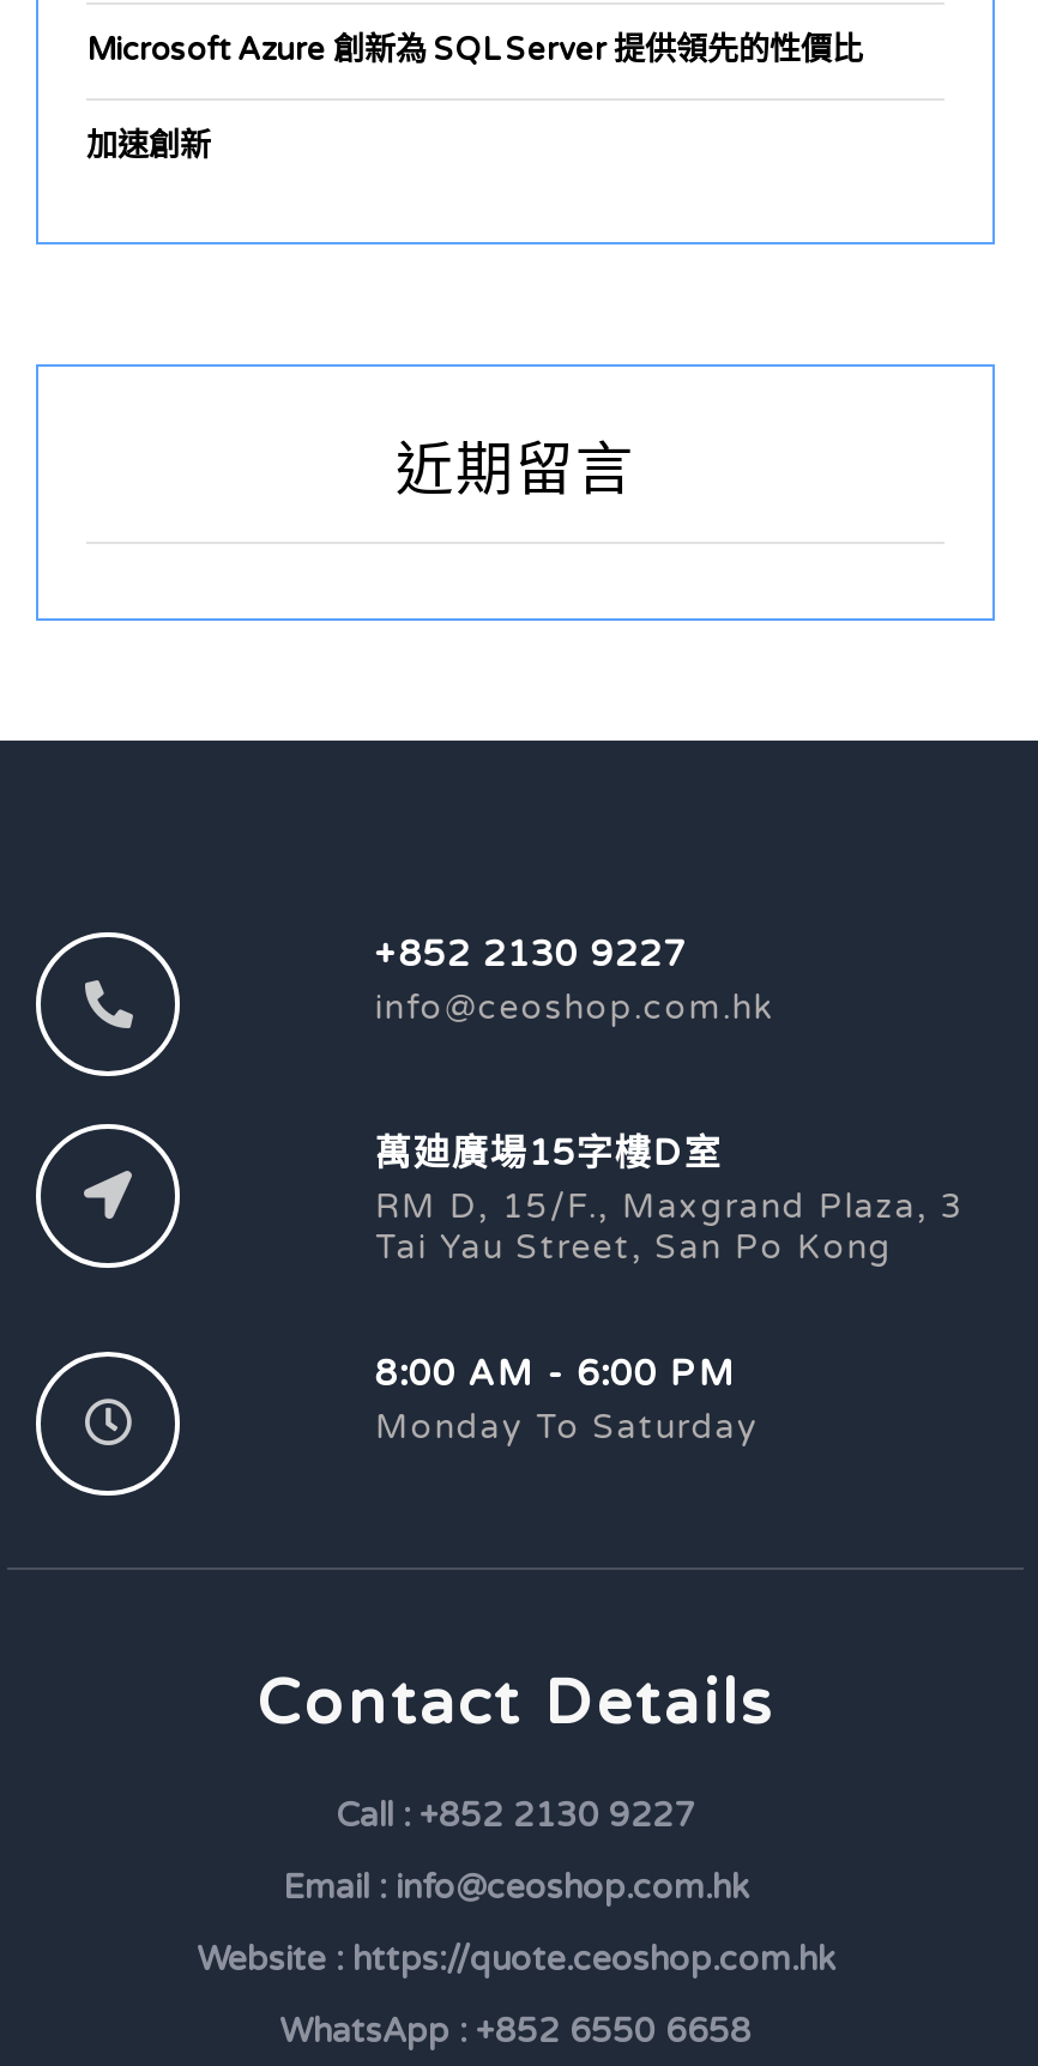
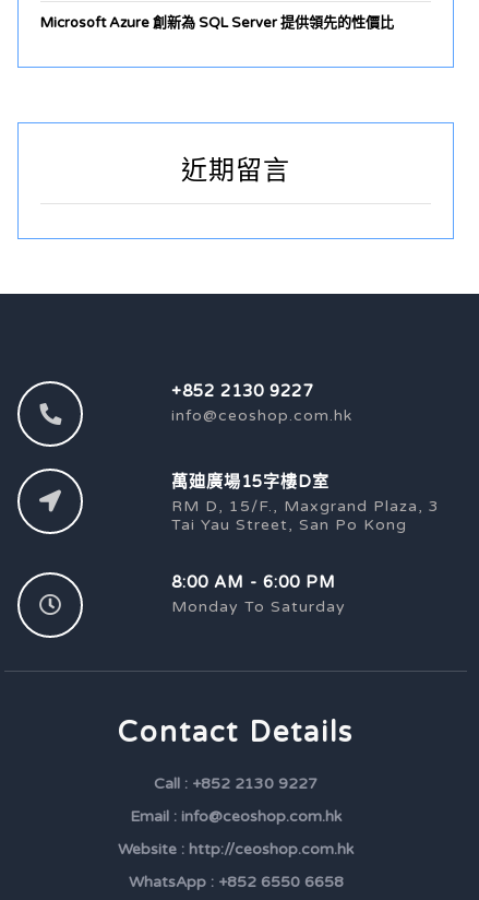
[86,128,211,166] 加速創新 -> none
[197,1939,834,1980] Website : https://quote.ceoshop.com.hk -> [118,840,354,859] Website : http://ceoshop.com.hk

